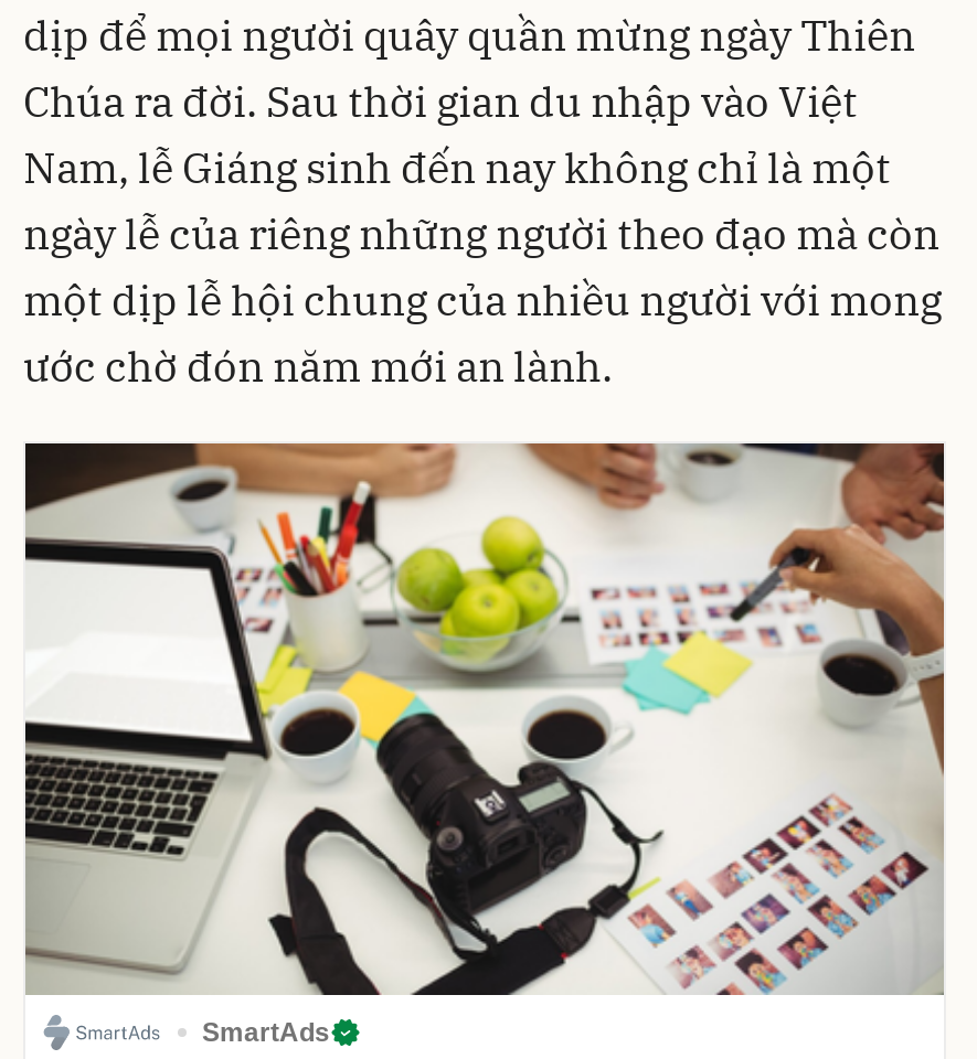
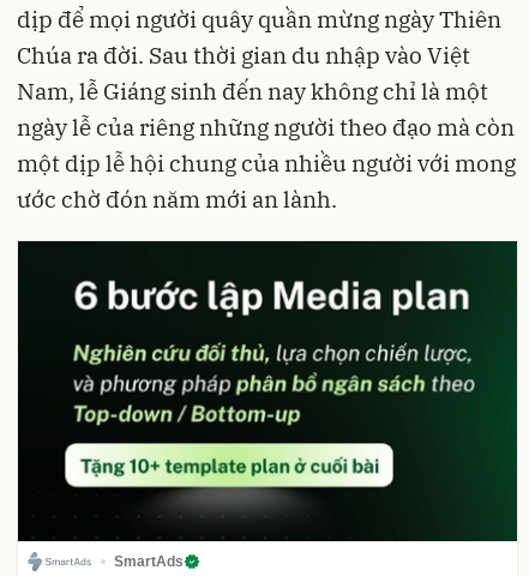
[23,441,946,997] [image] -> [17,240,518,542] [image]

